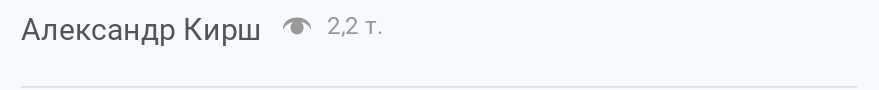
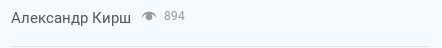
[327,11,383,39] 2,2 т. -> [164,9,185,23] 894

